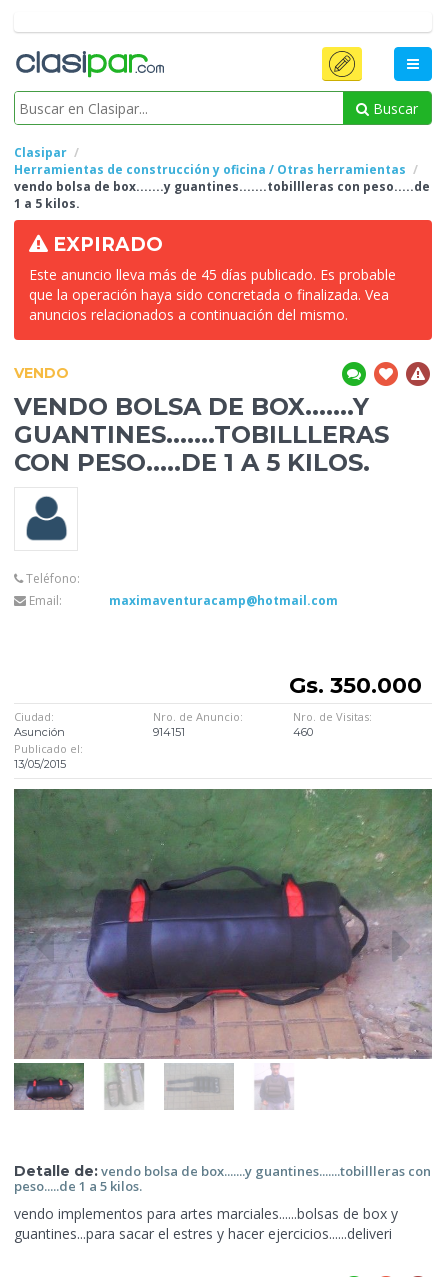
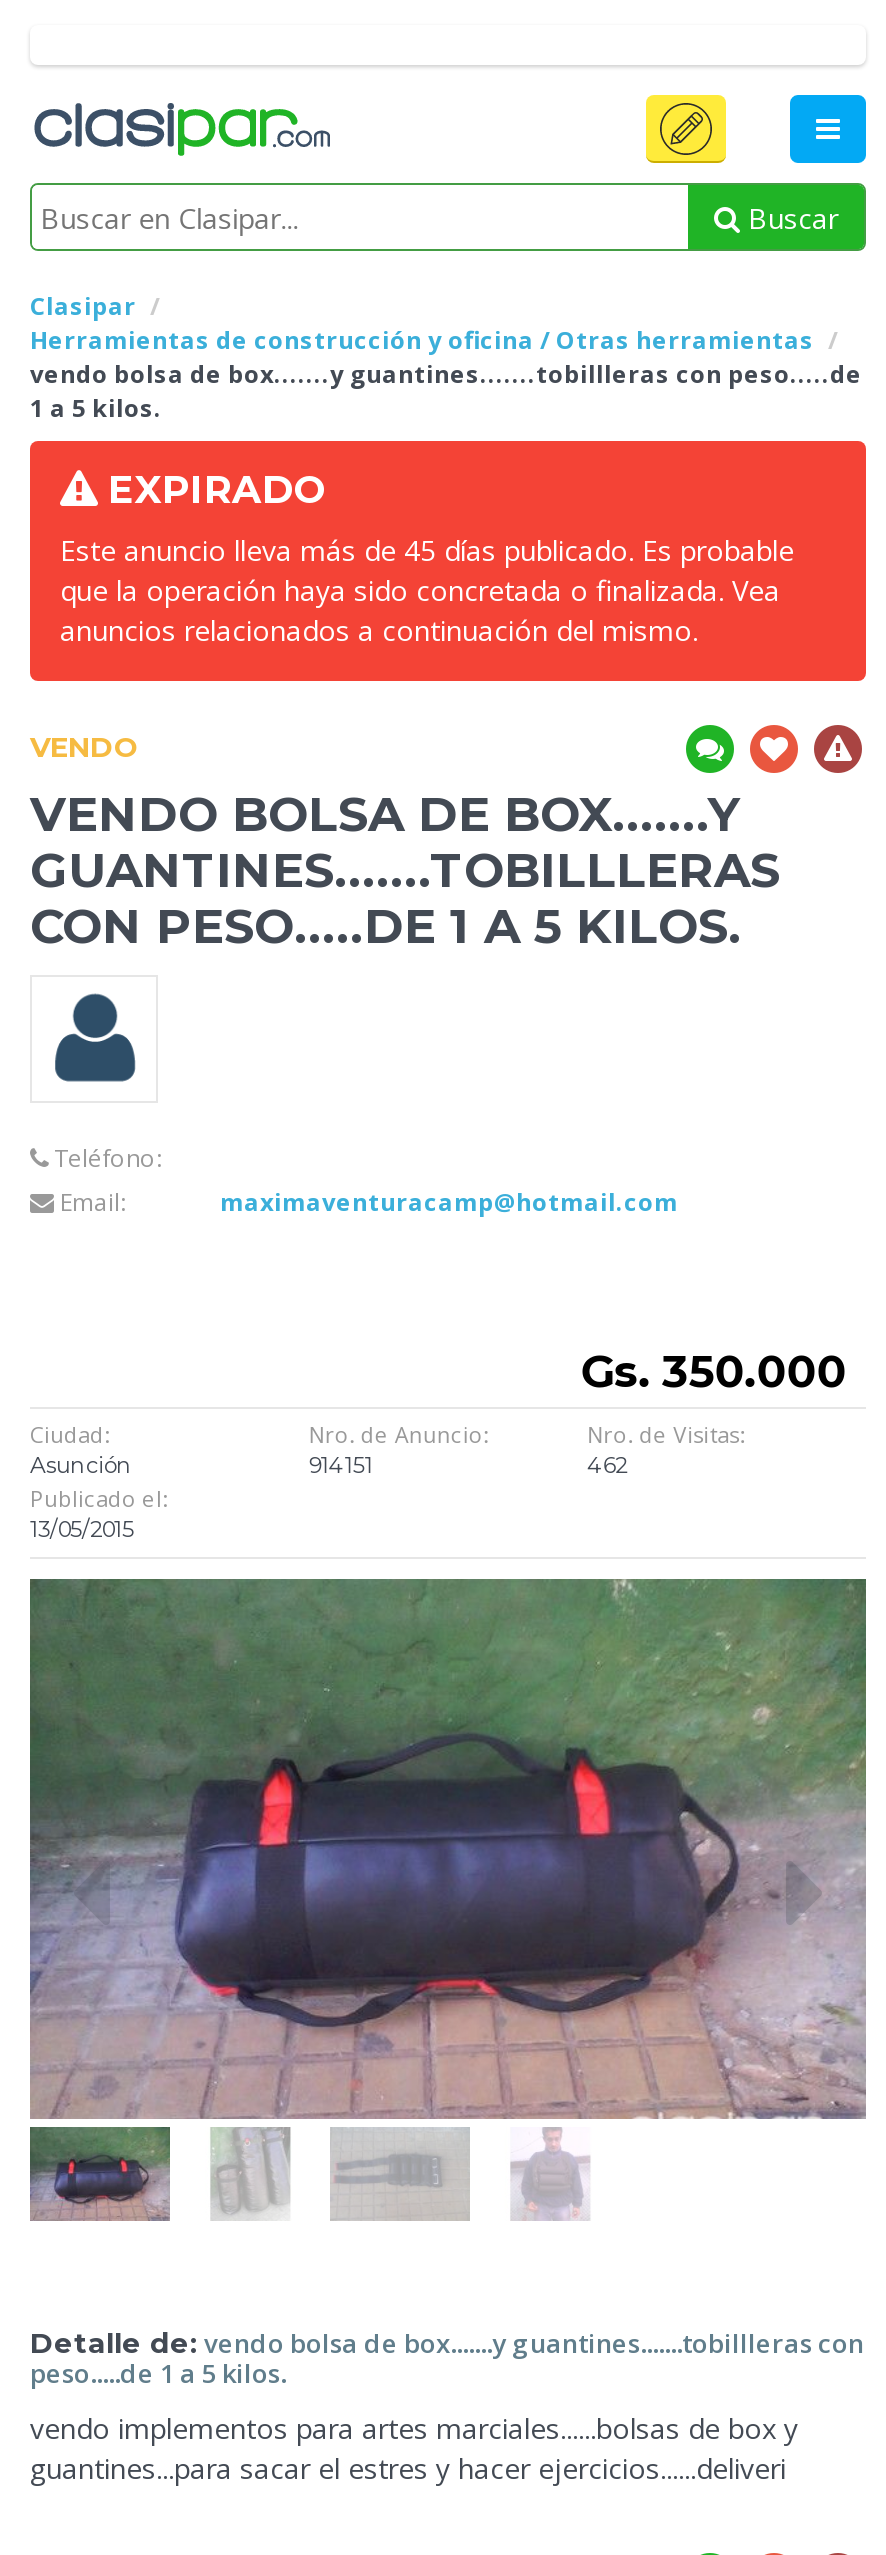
[293,725,313,739] 460 -> [587,1451,627,1479] 462

